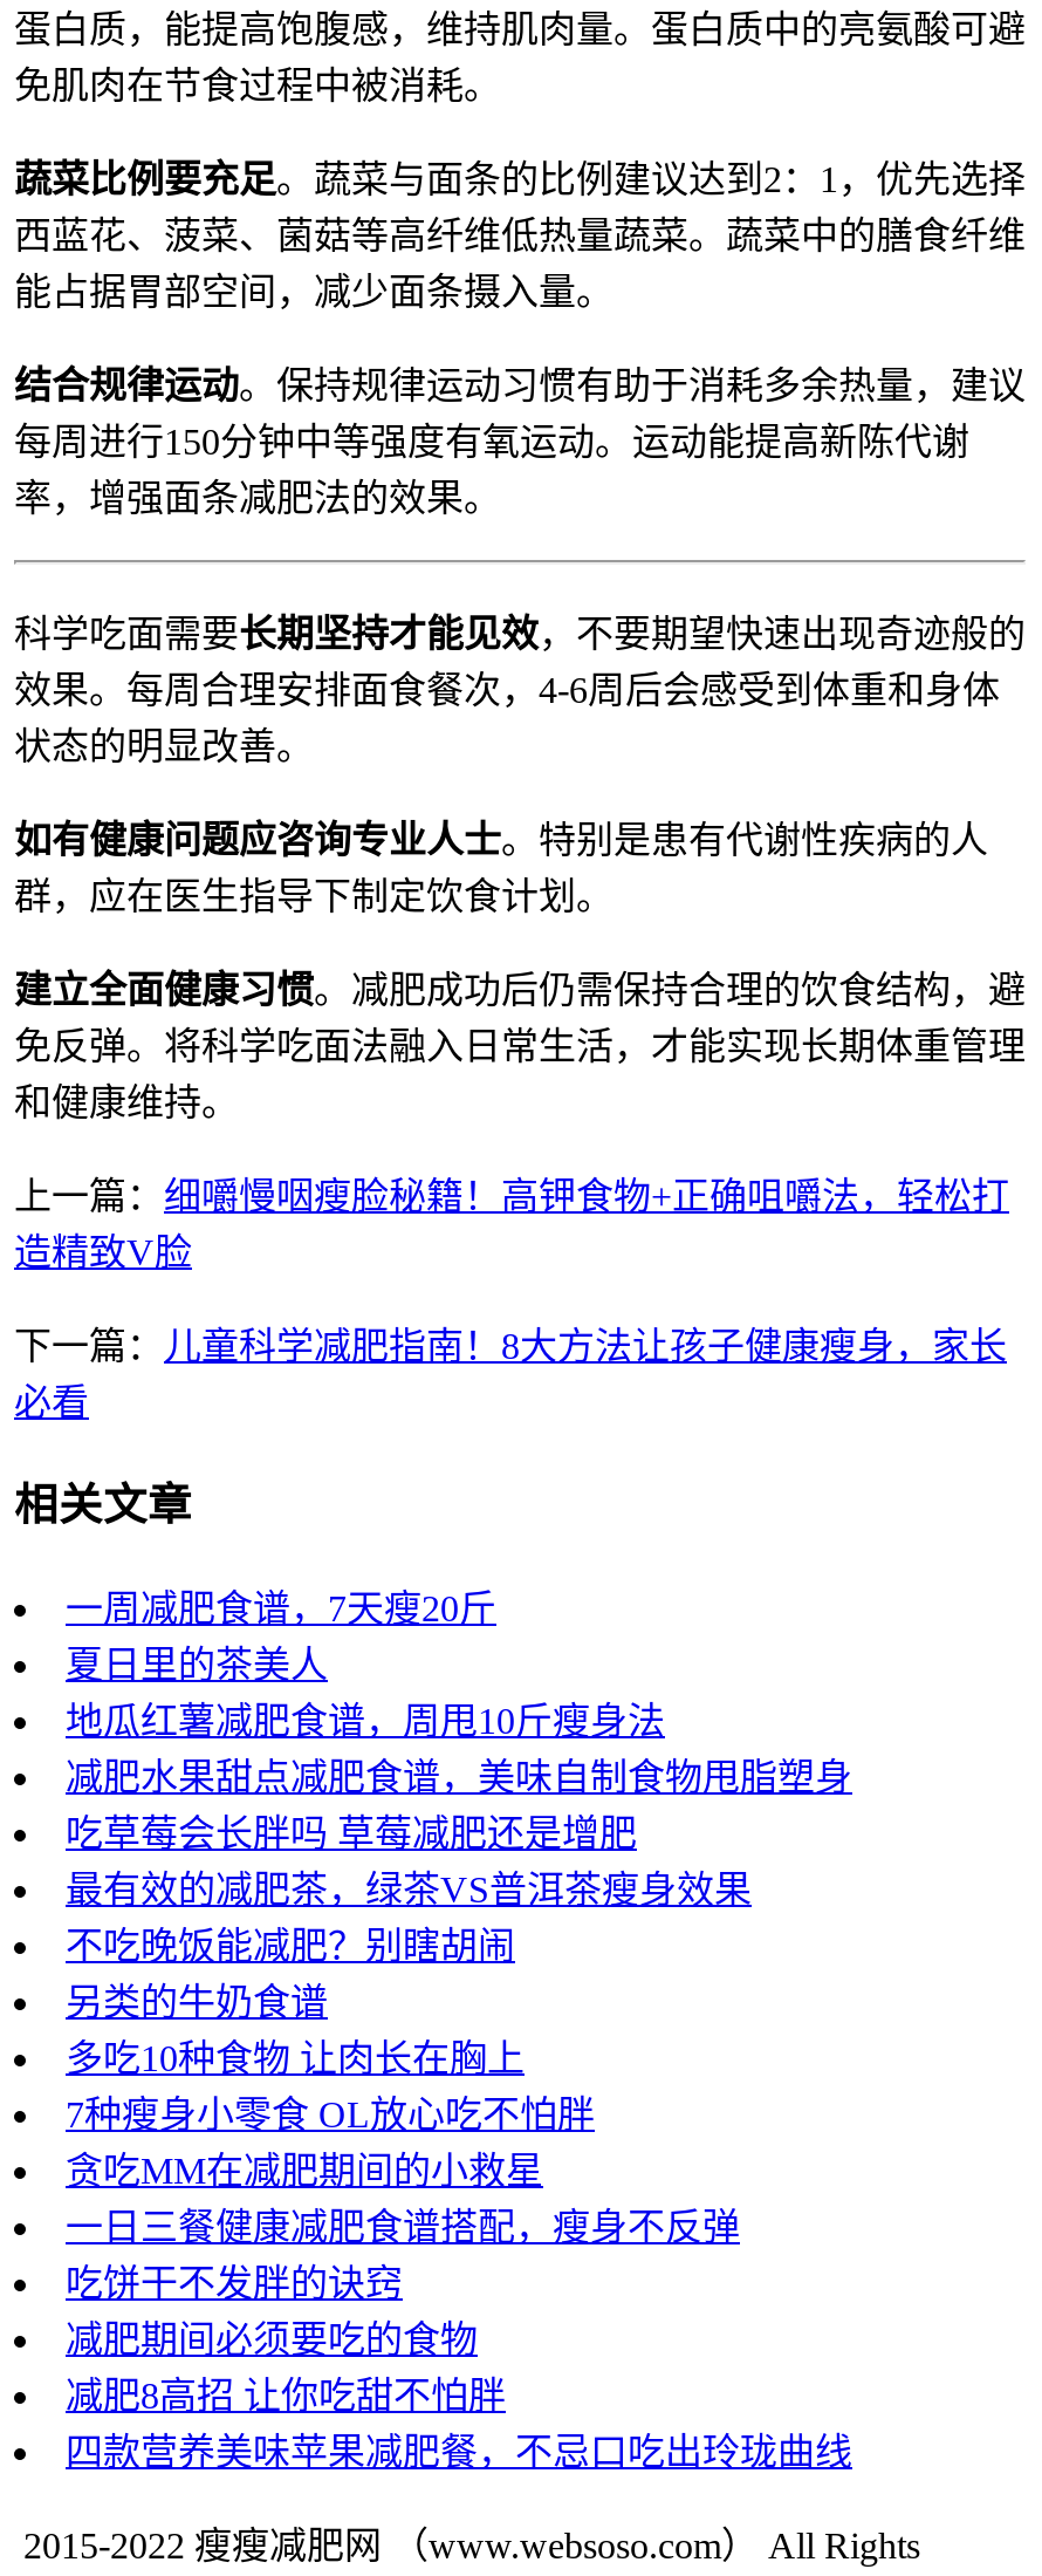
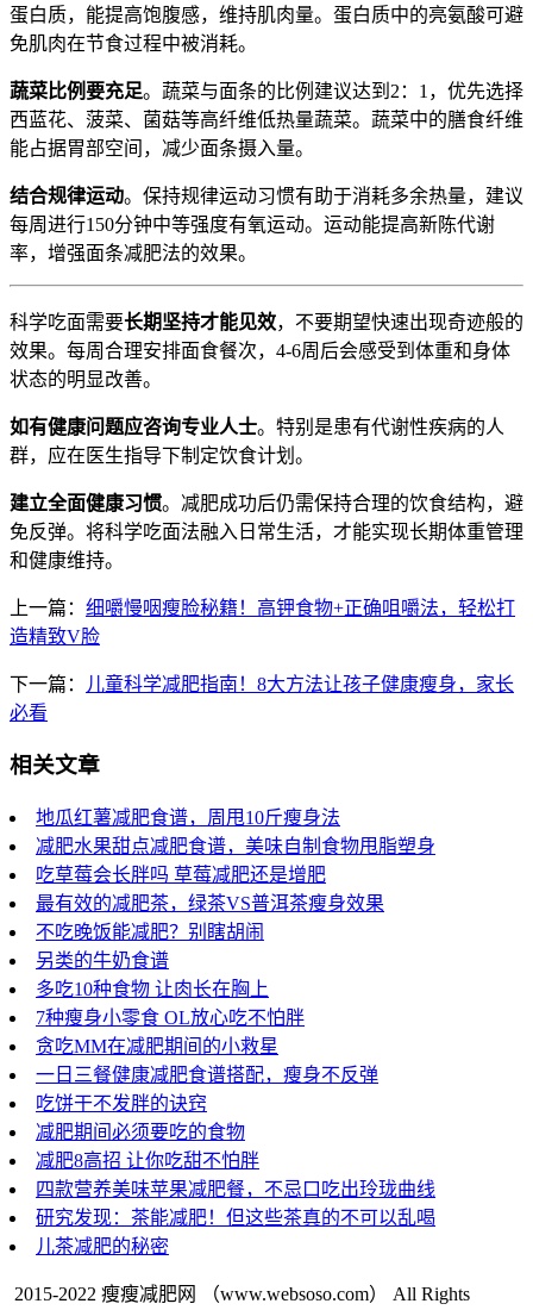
[66,1589,496,1685] 一周减肥食谱，7天瘦20斤 | 夏日里的茶美人 -> none
moved [66,1701,852,2472] -> [36,808,435,1199]: 地瓜红薯减肥食谱，周甩10斤瘦身法 | 减肥水果甜点减肥食谱，美味自制食物甩脂塑身 | 吃草莓会长胖吗 草莓减肥还是增肥 | ... | 减肥8高招 让你吃甜不怕胖 | 四款营养美味苹果减肥餐，不忌口吃出玲珑曲线
none -> [36,1208,435,1257] 研究发现：茶能减肥！但这些茶真的不可以乱喝 | 儿茶减肥的秘密

